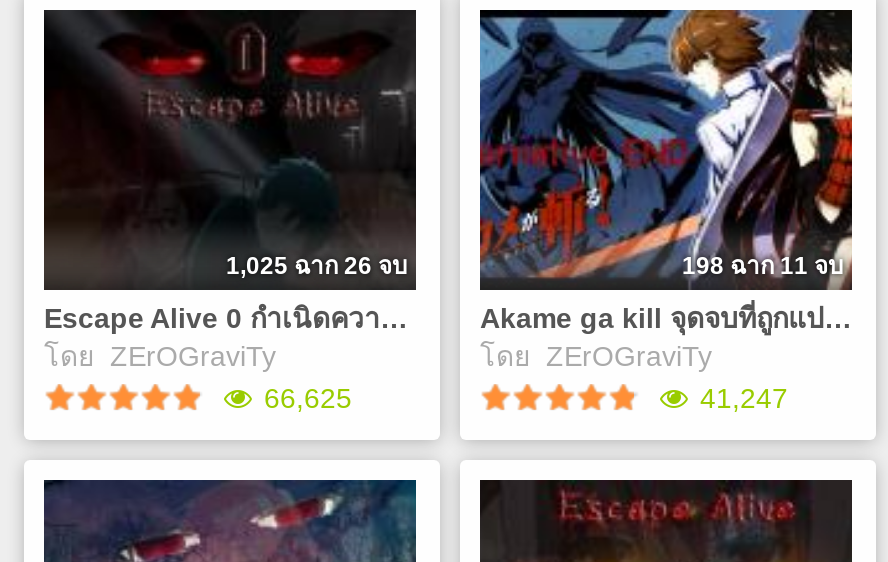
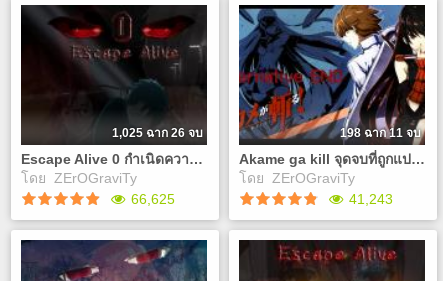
[700,382,788,414] 41,247 -> [349,191,393,207] 41,243

